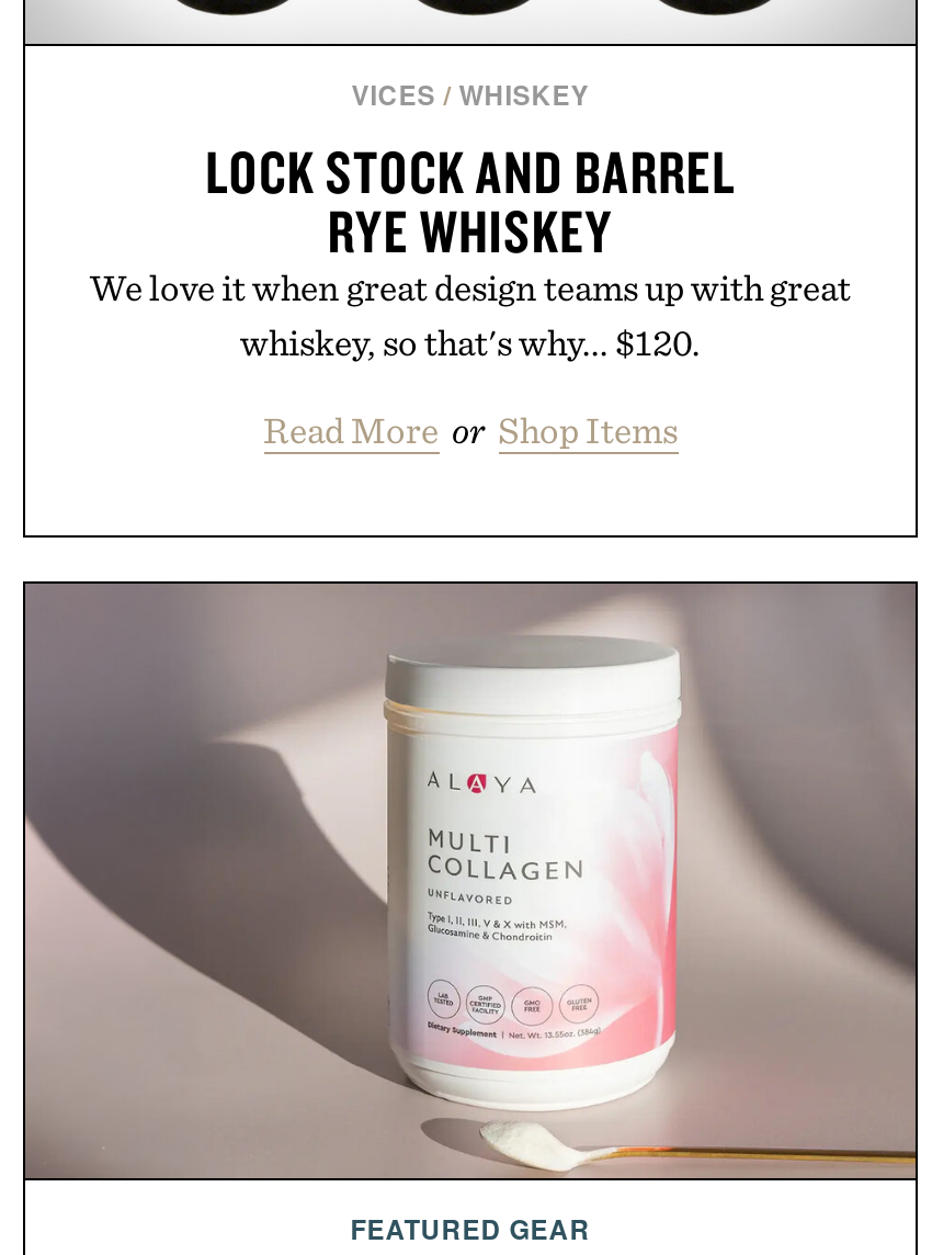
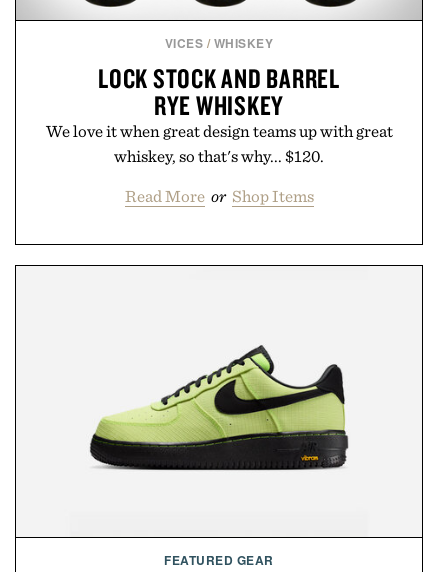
[23,581,918,1180] [image] -> [15,265,423,538] [image]

